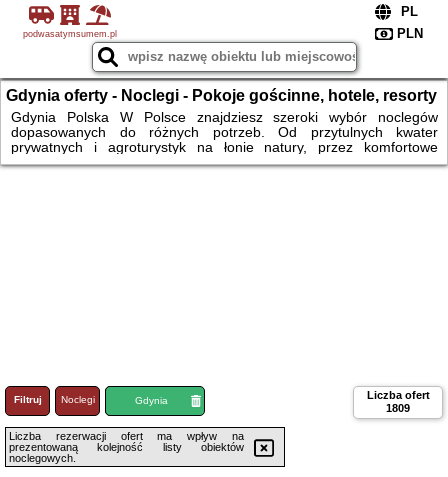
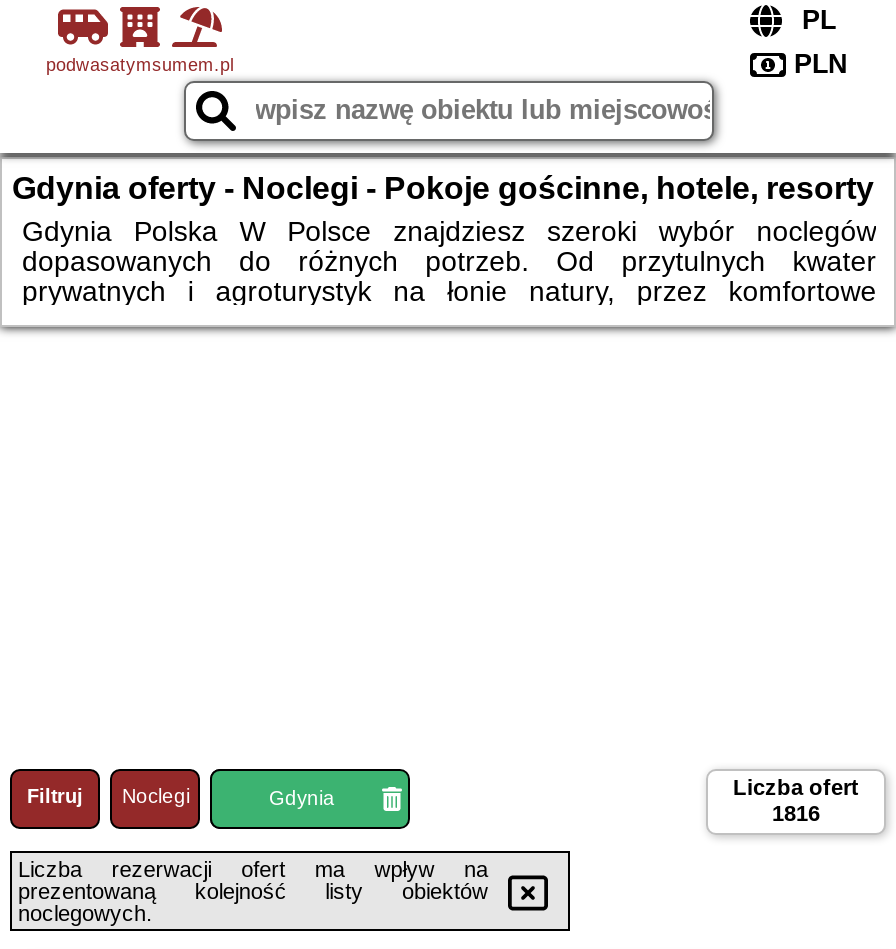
[386,402,410,414] 1809 -> [772,801,820,825] 1816

